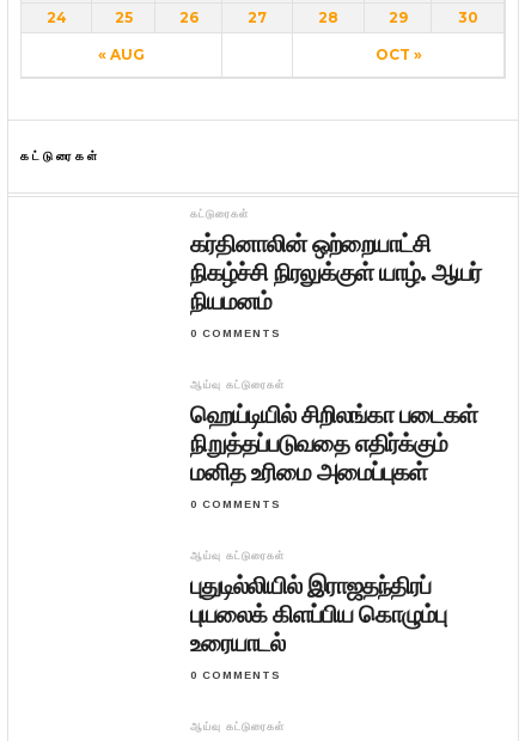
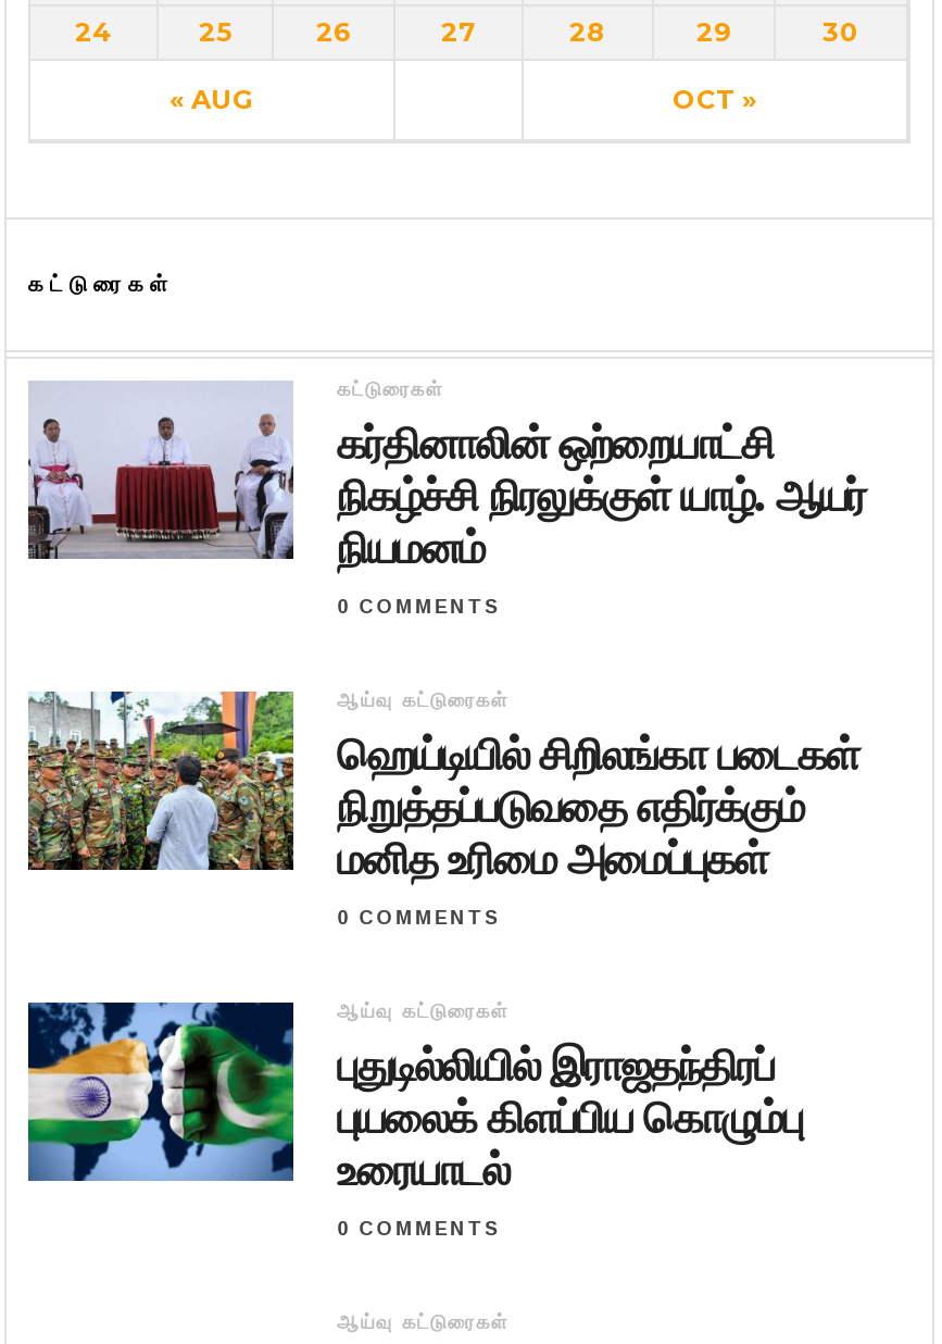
none -> [26,381,296,561] [image]
none -> [26,689,296,872] [image]
none -> [26,1000,296,1183] [image]

